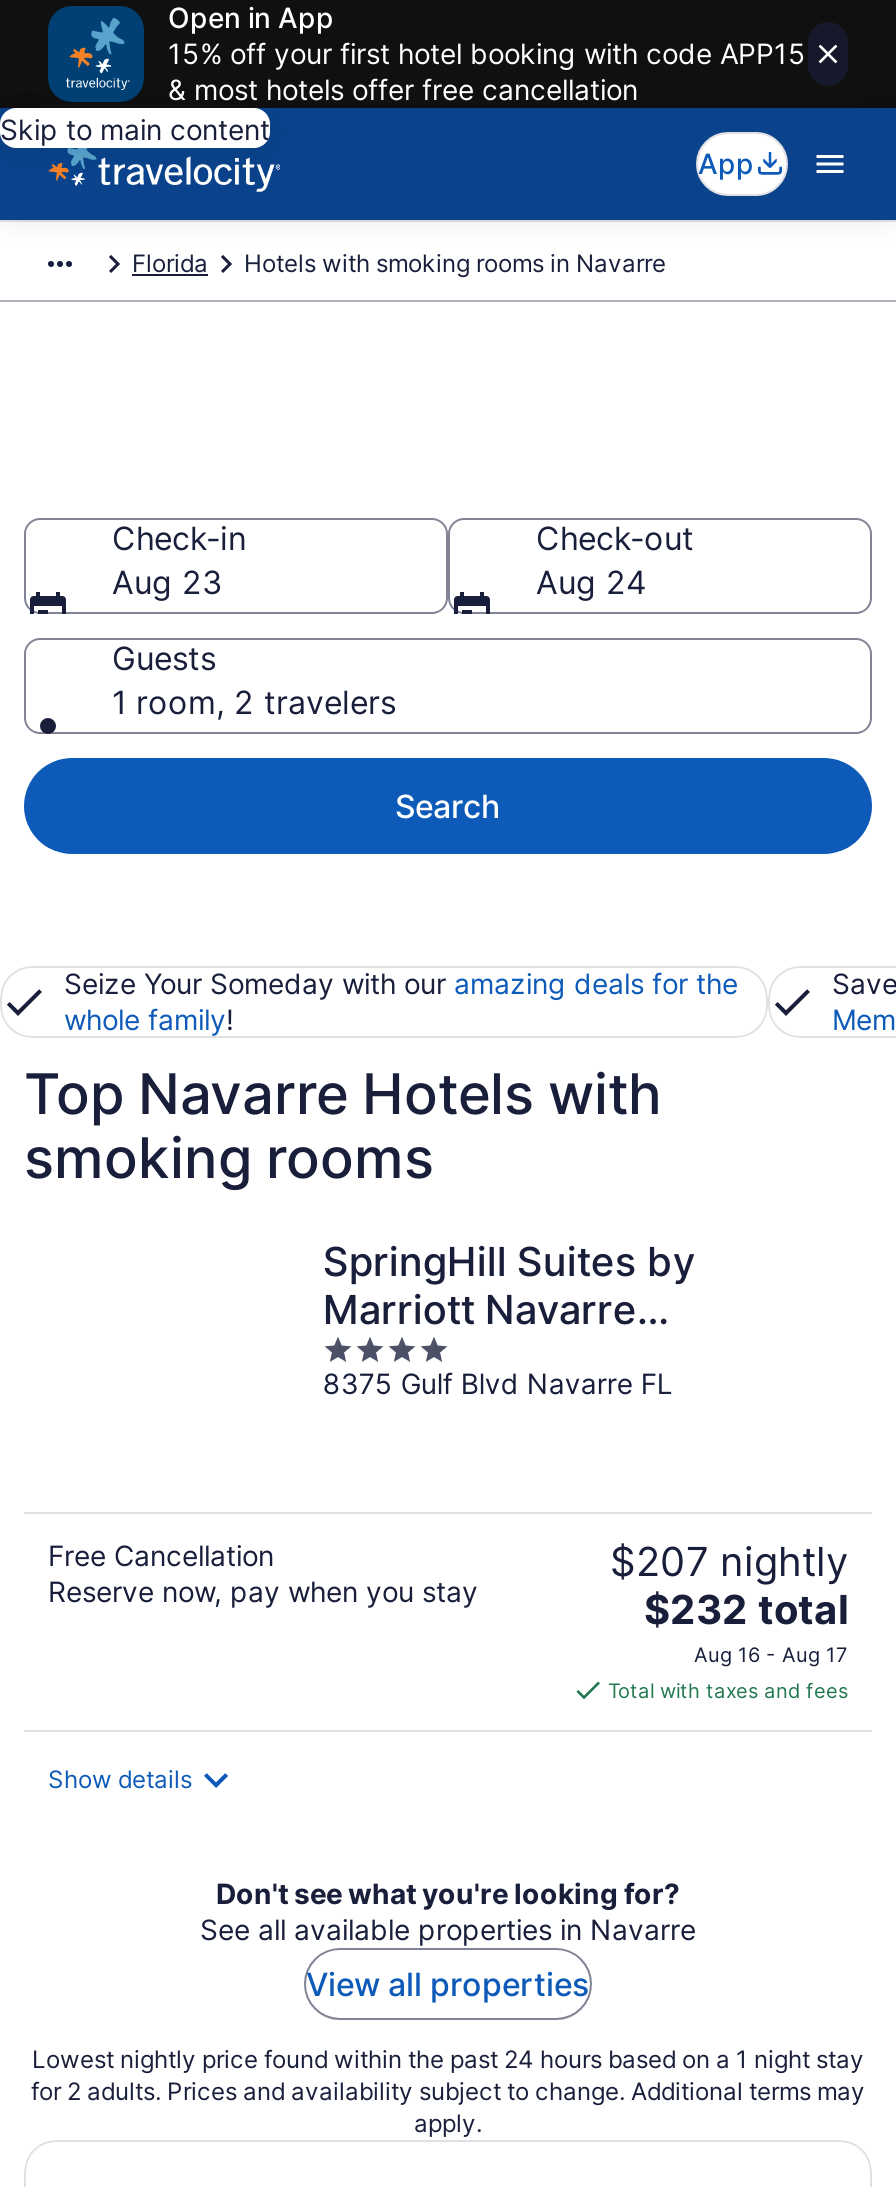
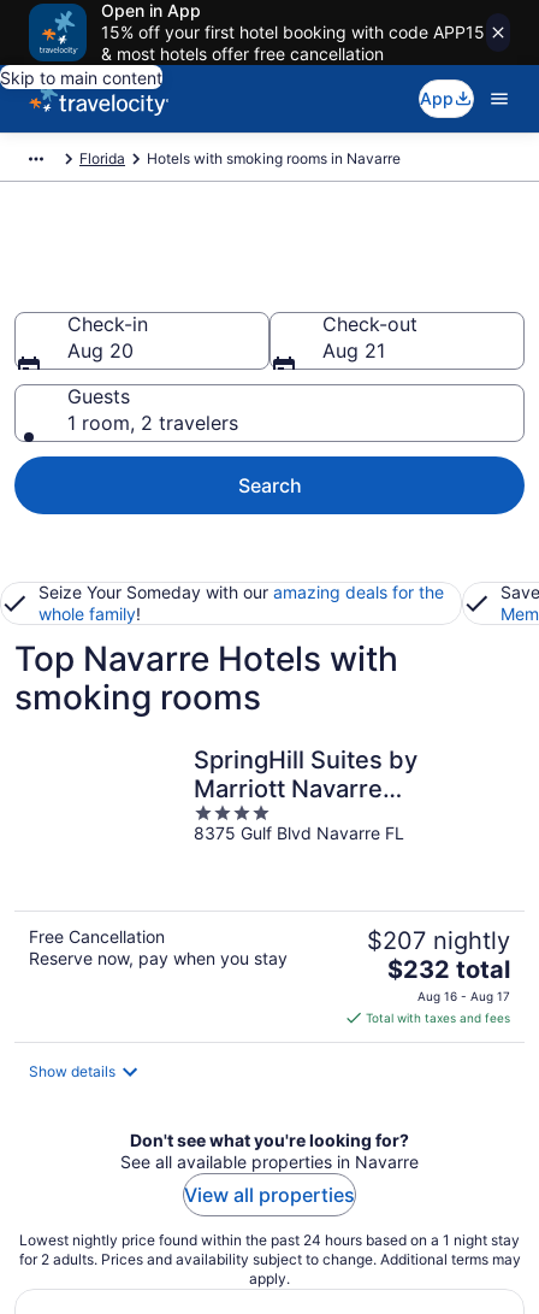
[112,562,222,602] Aug 23 -> [67,338,134,363] Aug 20
[536,562,646,602] Aug 24 -> [322,338,385,363] Aug 21

